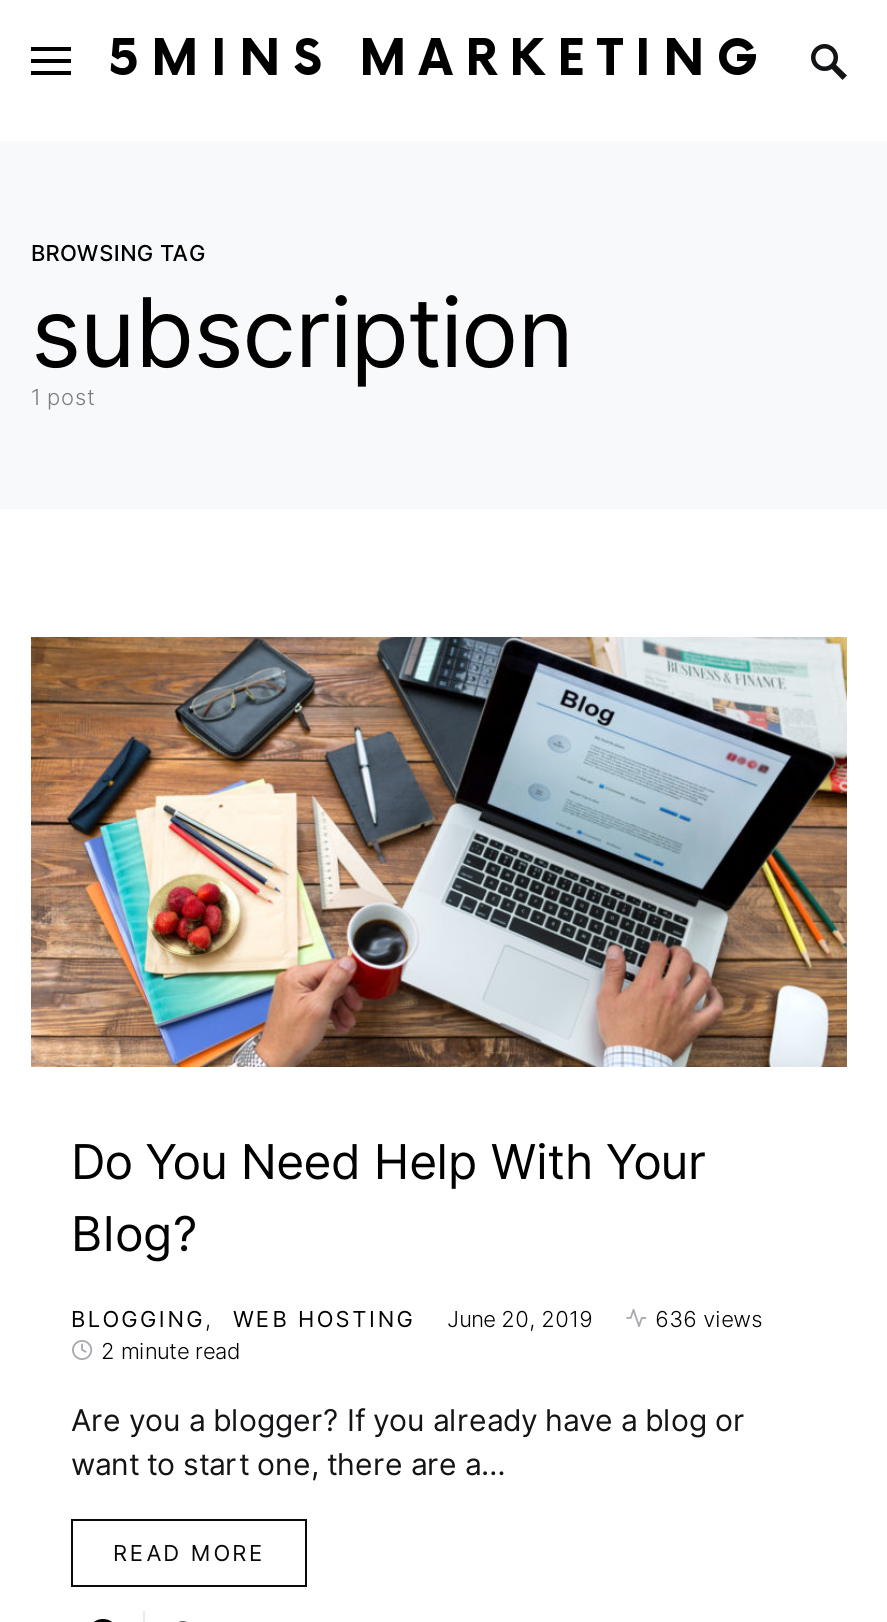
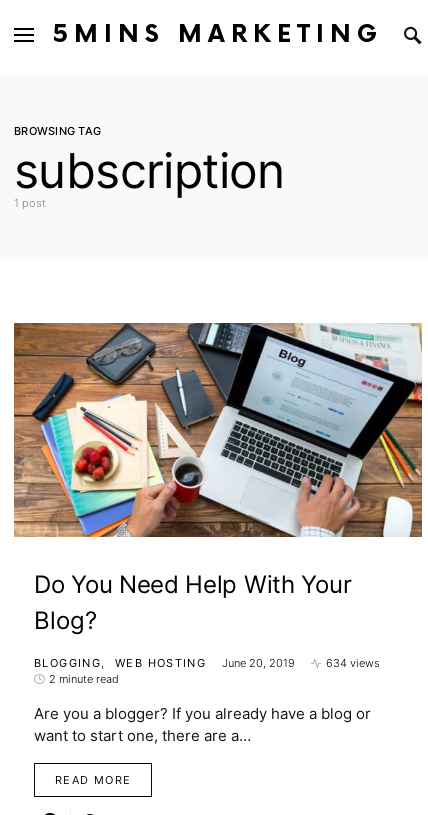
[655,1304,763,1332] 636 views -> [326,656,380,670] 634 views

